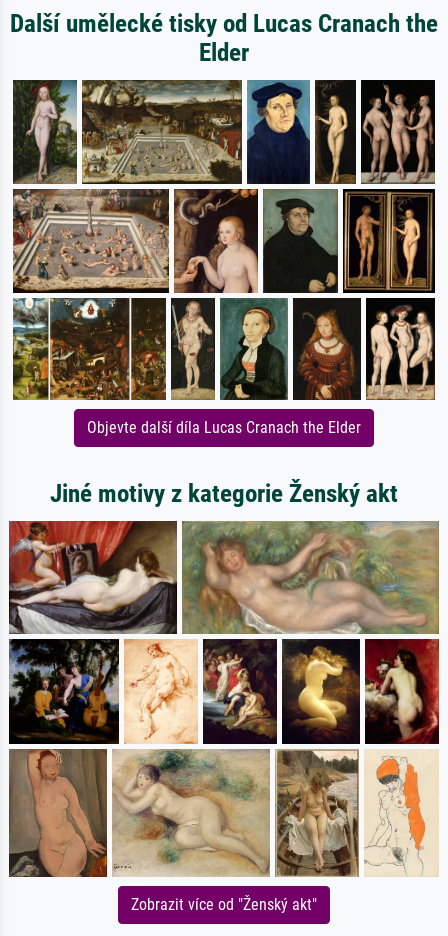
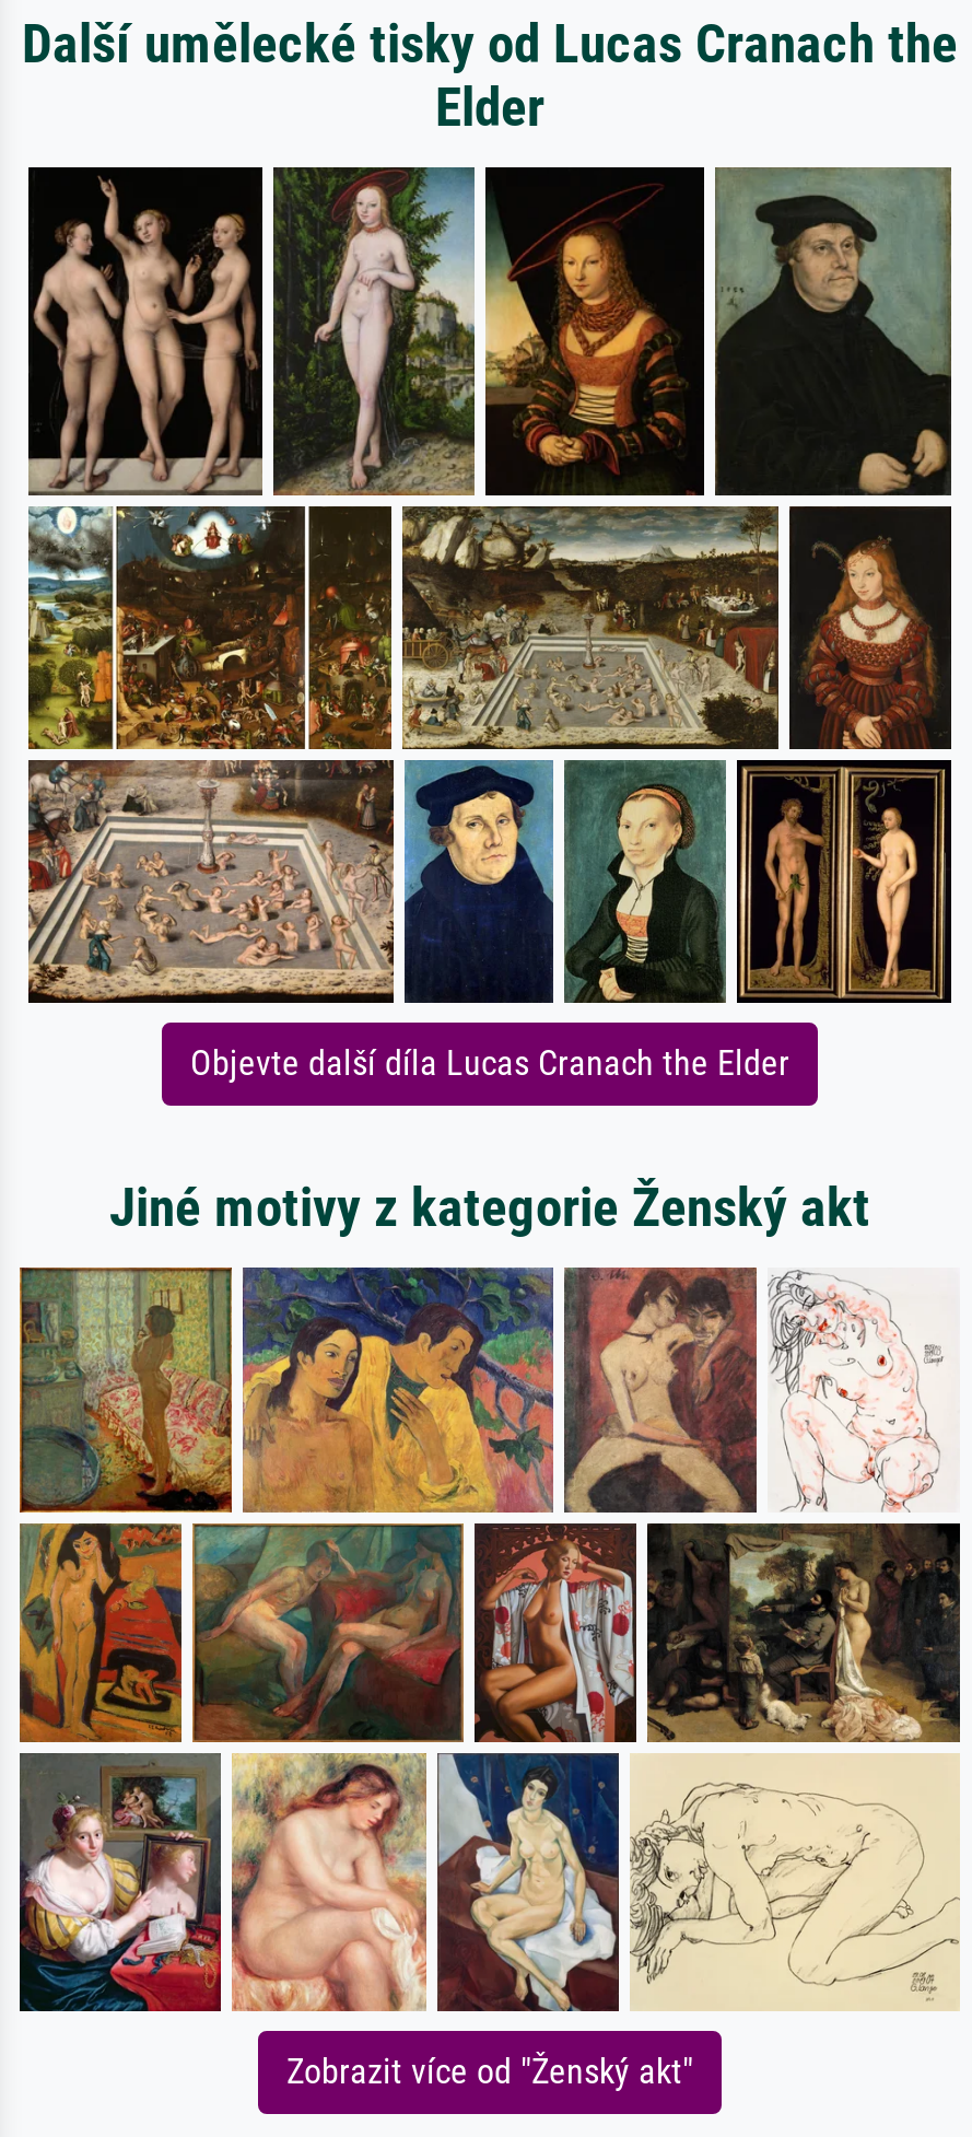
[13,79,436,401] [image] -> [28,165,953,1005] [image]
moved [50,418,398,508] -> [109,1043,870,1240]: Objevte další díla Lucas Cranach the Elder | Jiné motivy z kategorie Ženský akt
[8,520,440,878] [image] -> [17,1265,962,2016] [image]

